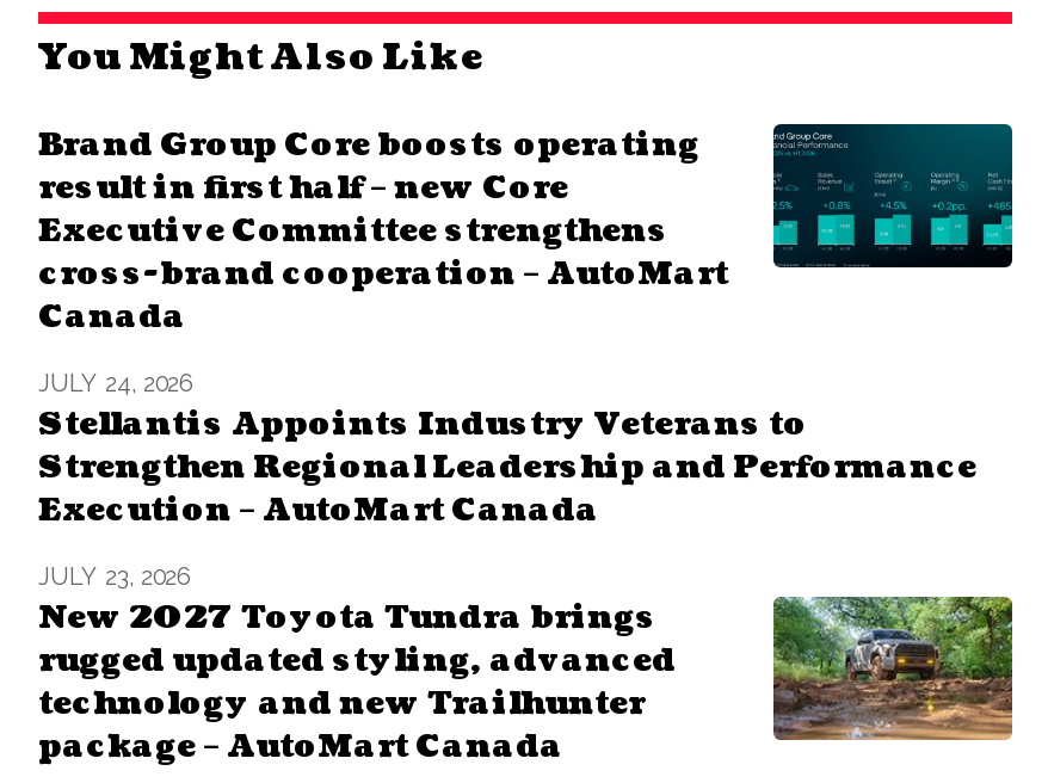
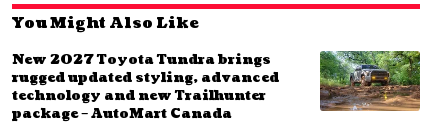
[38,122,1015,590] [image] | Brand Group Core boosts operating | result in first half – new Core | Executive Committee strengthens | cross-brand cooperation – AutoMart | Canada | JULY 24, 2026 | Stellantis Appoints Industry Veterans to | Strengthen Regional Leadership and Performance | Execution – AutoMart Canada | JULY 23, 2026 -> none

